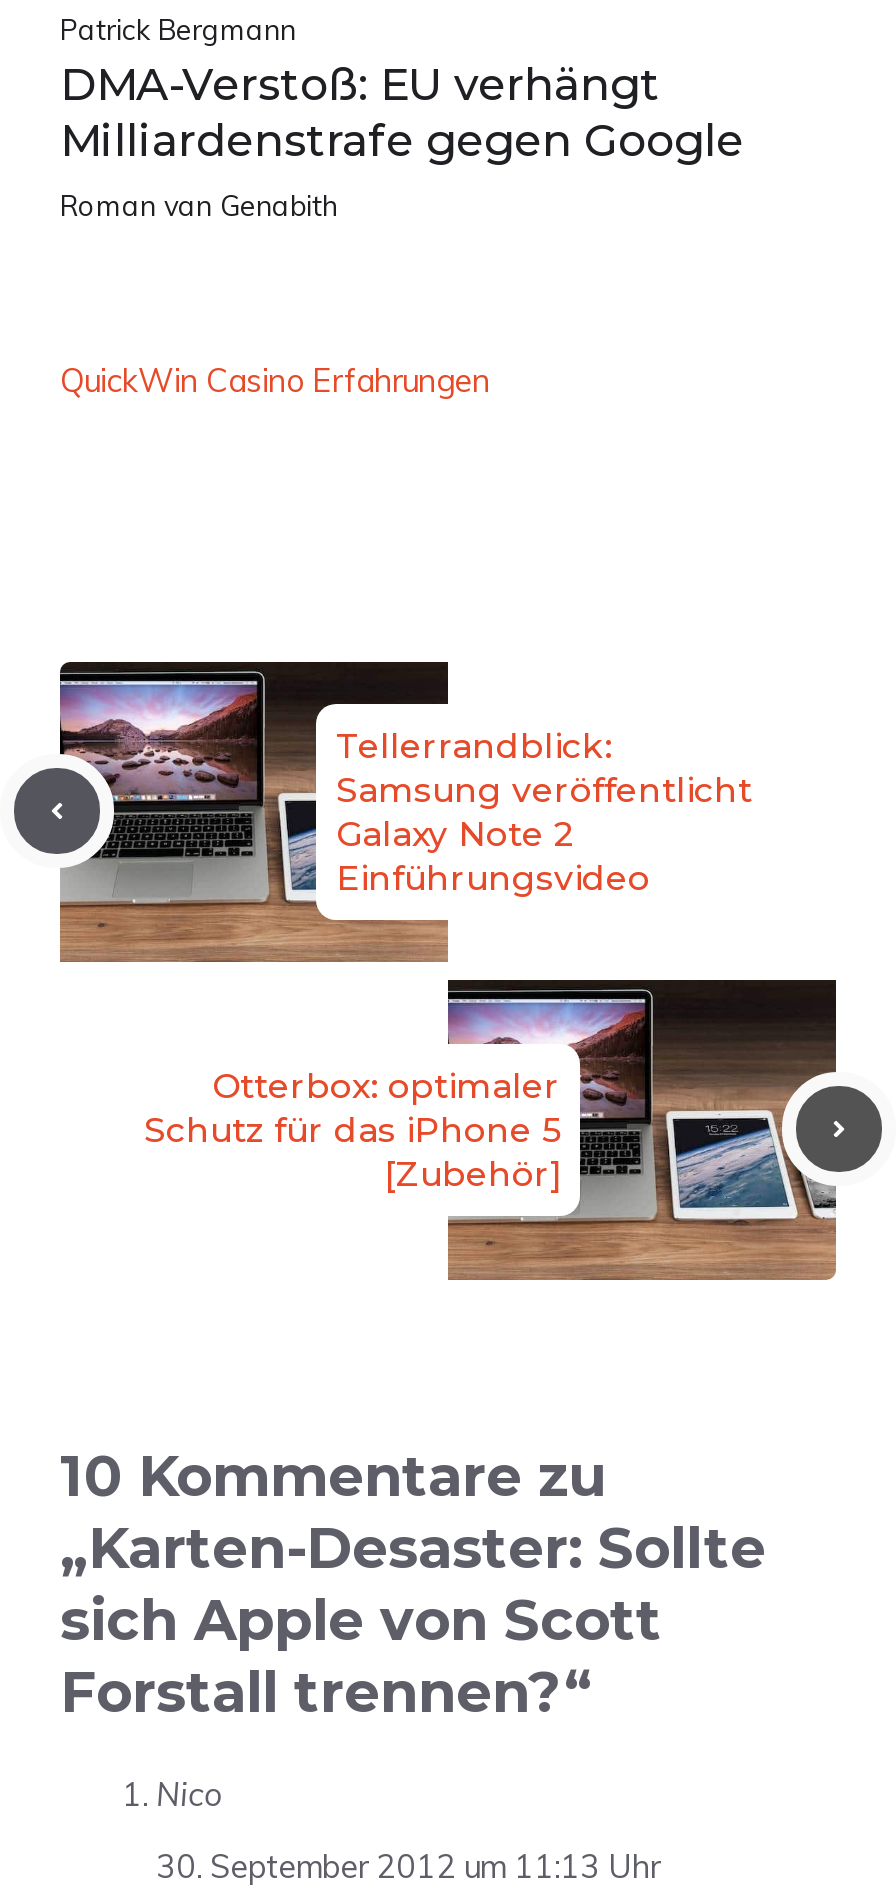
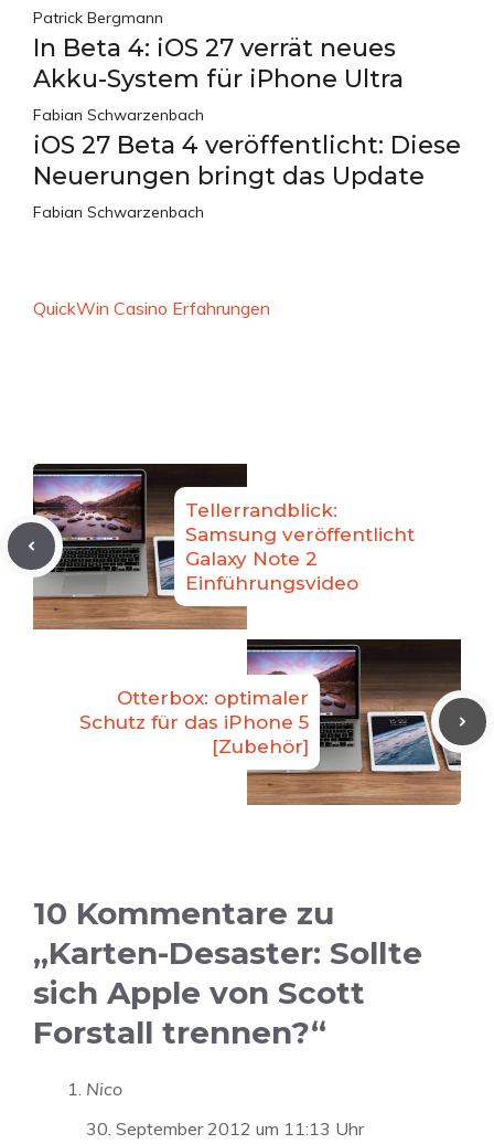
[60,57,744,223] DMA-Verstoß: EU verhängt | Milliardenstrafe gegen Google | Roman van Genabith -> [33,33,461,222] In Beta 4: iOS 27 verrät neues | Akku-System für iPhone Ultra | Fabian Schwarzenbach | iOS 27 Beta 4 veröffentlicht: Diese | Neuerungen bringt das Update | Fabian Schwarzenbach

